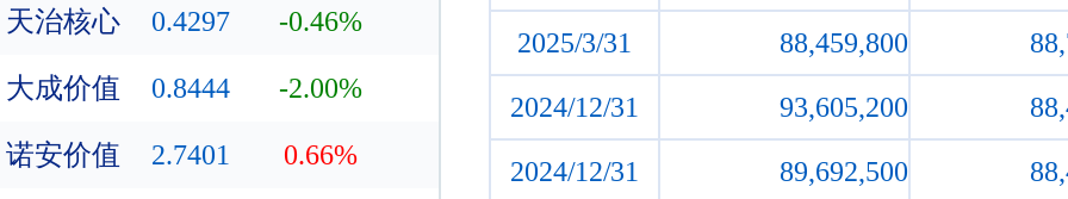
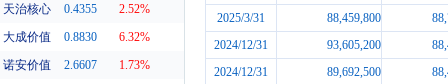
[151,5,230,38] 0.4297 -> [63,2,96,16] 0.4355
[279,5,362,38] -0.46% -> [119,2,150,16] 2.52%
[151,71,230,105] 0.8444 -> [63,30,96,44] 0.8830
[279,71,362,105] -2.00% -> [119,30,150,44] 6.32%
[151,138,230,172] 2.7401 -> [63,58,96,72] 2.6607
[284,138,358,172] 0.66% -> [119,58,150,72] 1.73%

